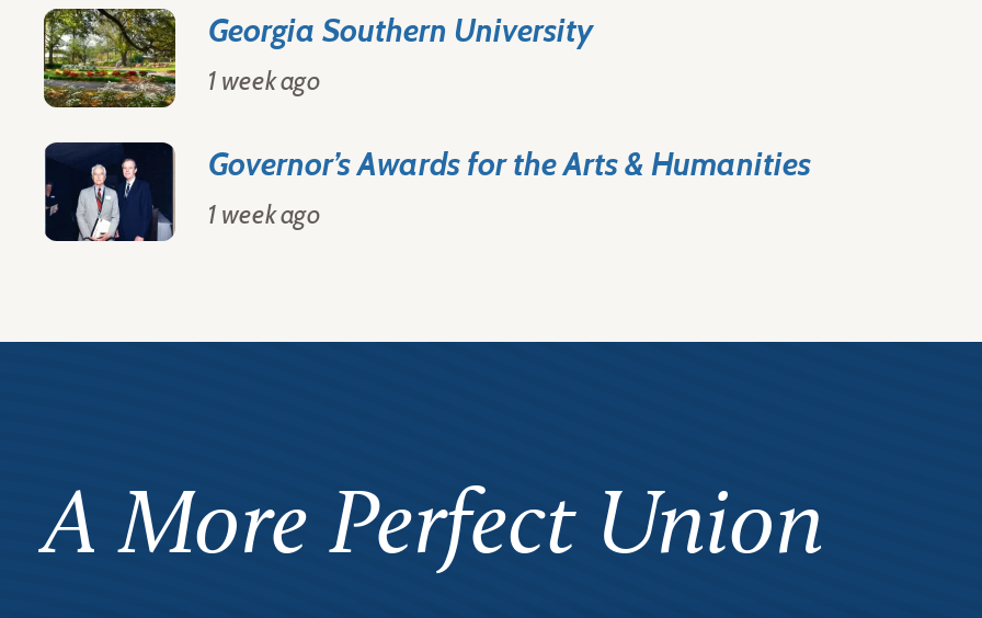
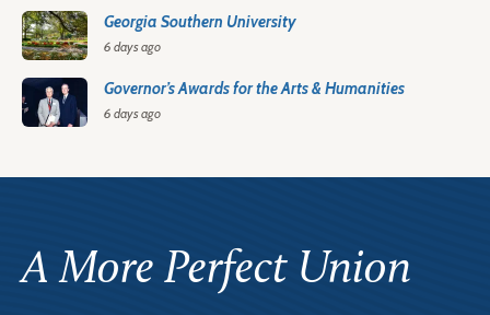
[208,64,320,97] 1 week ago -> [104,38,161,55] 6 days ago
[208,197,320,230] 1 week ago -> [104,105,161,122] 6 days ago

